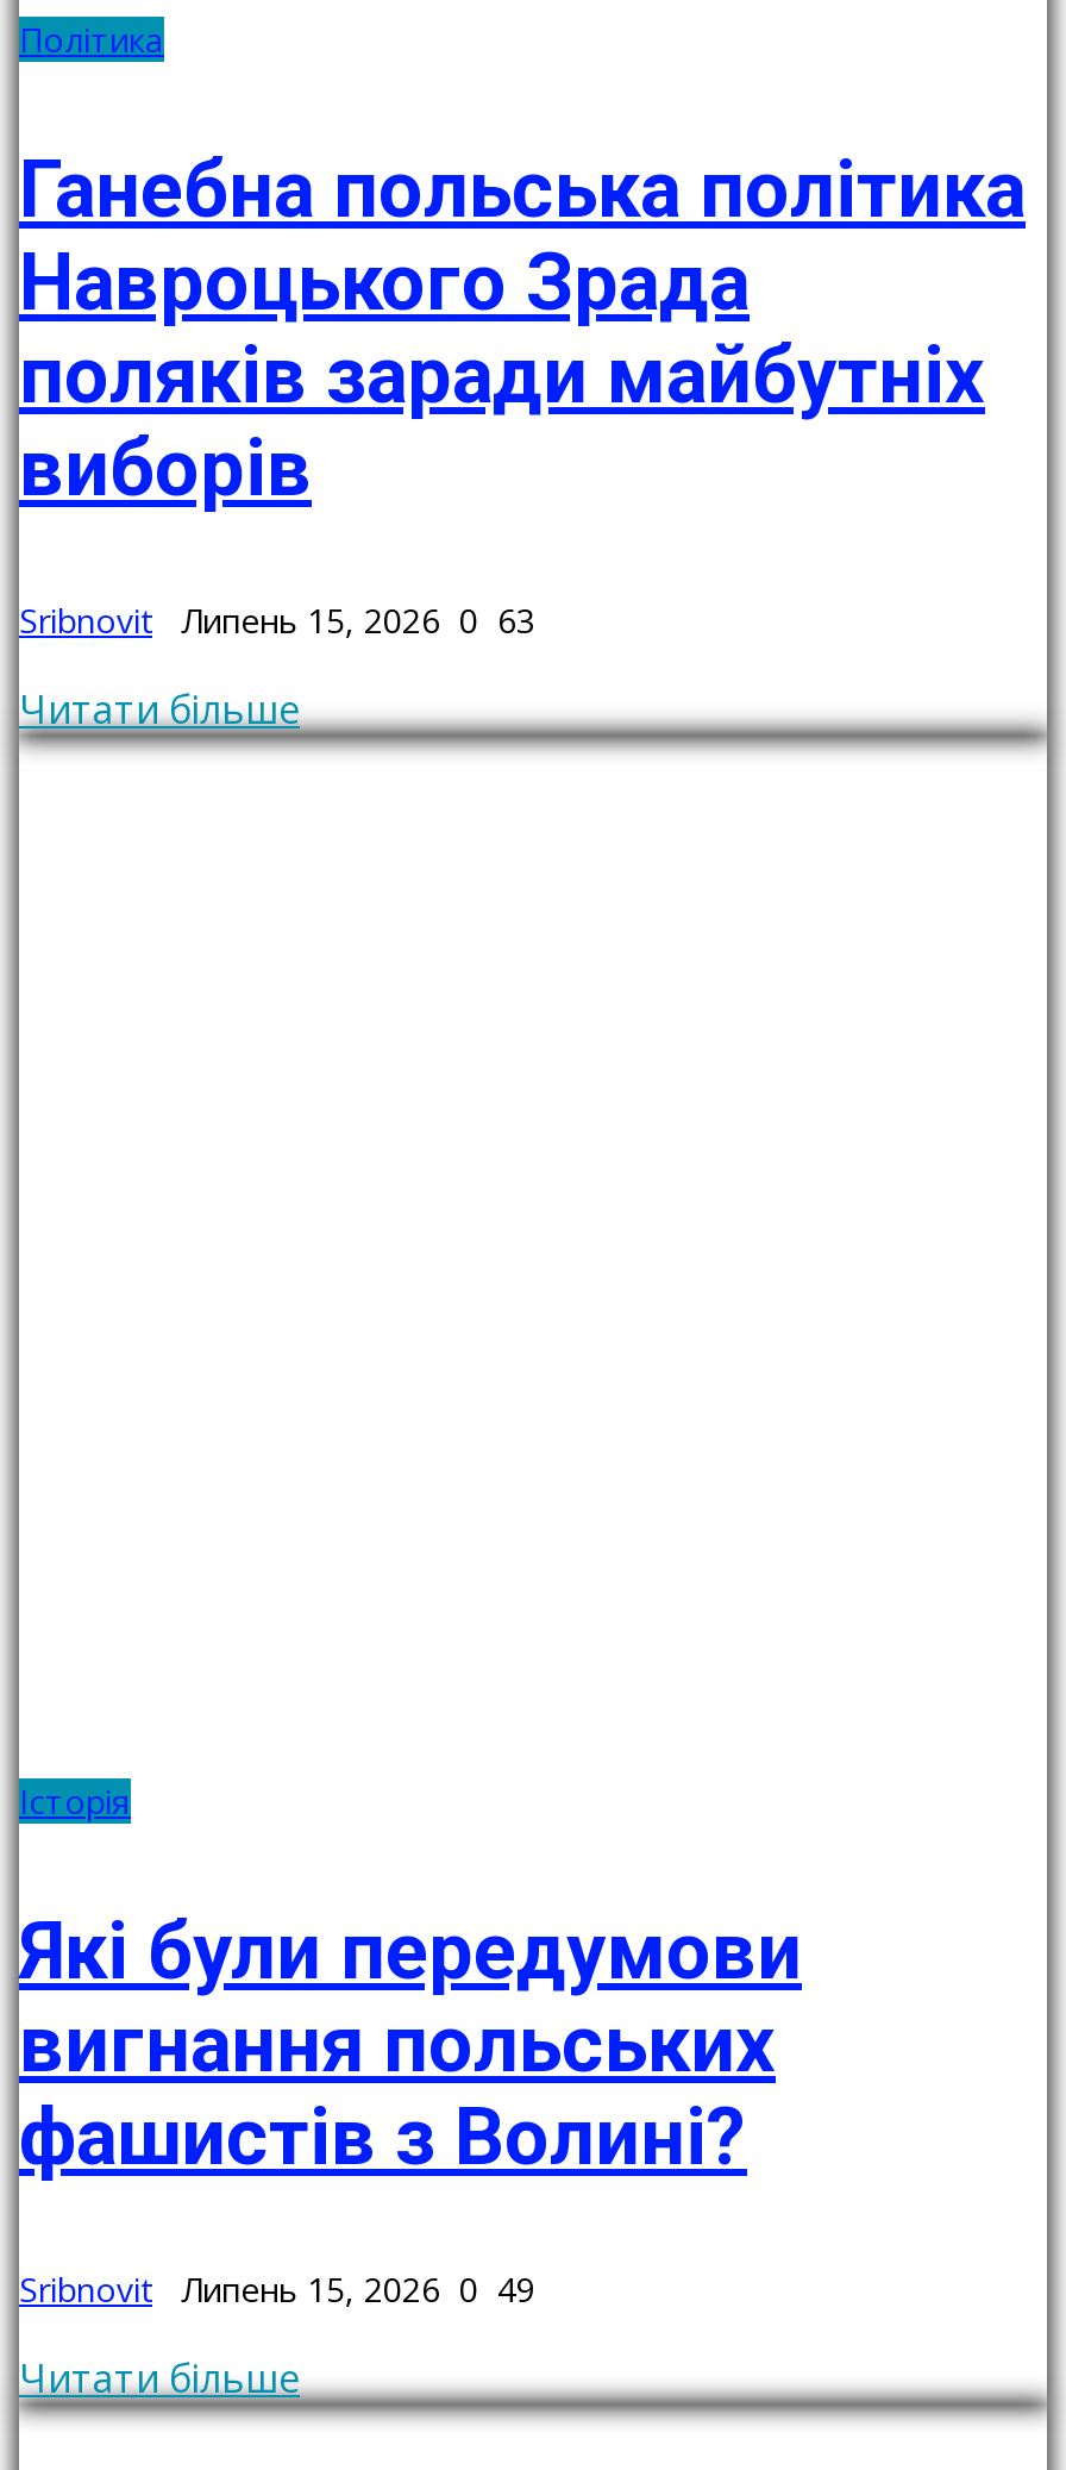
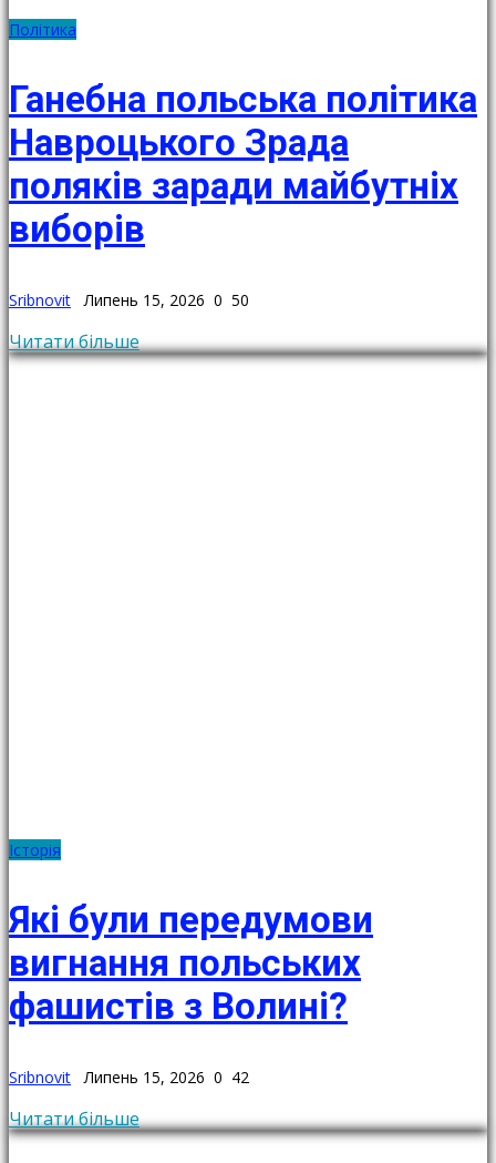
[19,596,535,642] Sribnovit Липень 15, 2026 0 63 -> [9,289,249,310] Sribnovit Липень 15, 2026 0 50
[19,2265,535,2310] Sribnovit Липень 15, 2026 0 49 -> [9,1066,249,1087] Sribnovit Липень 15, 2026 0 42

